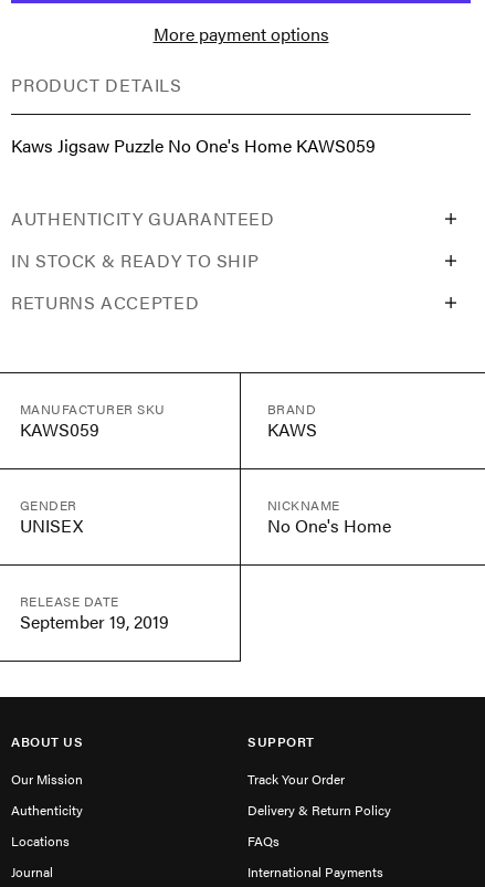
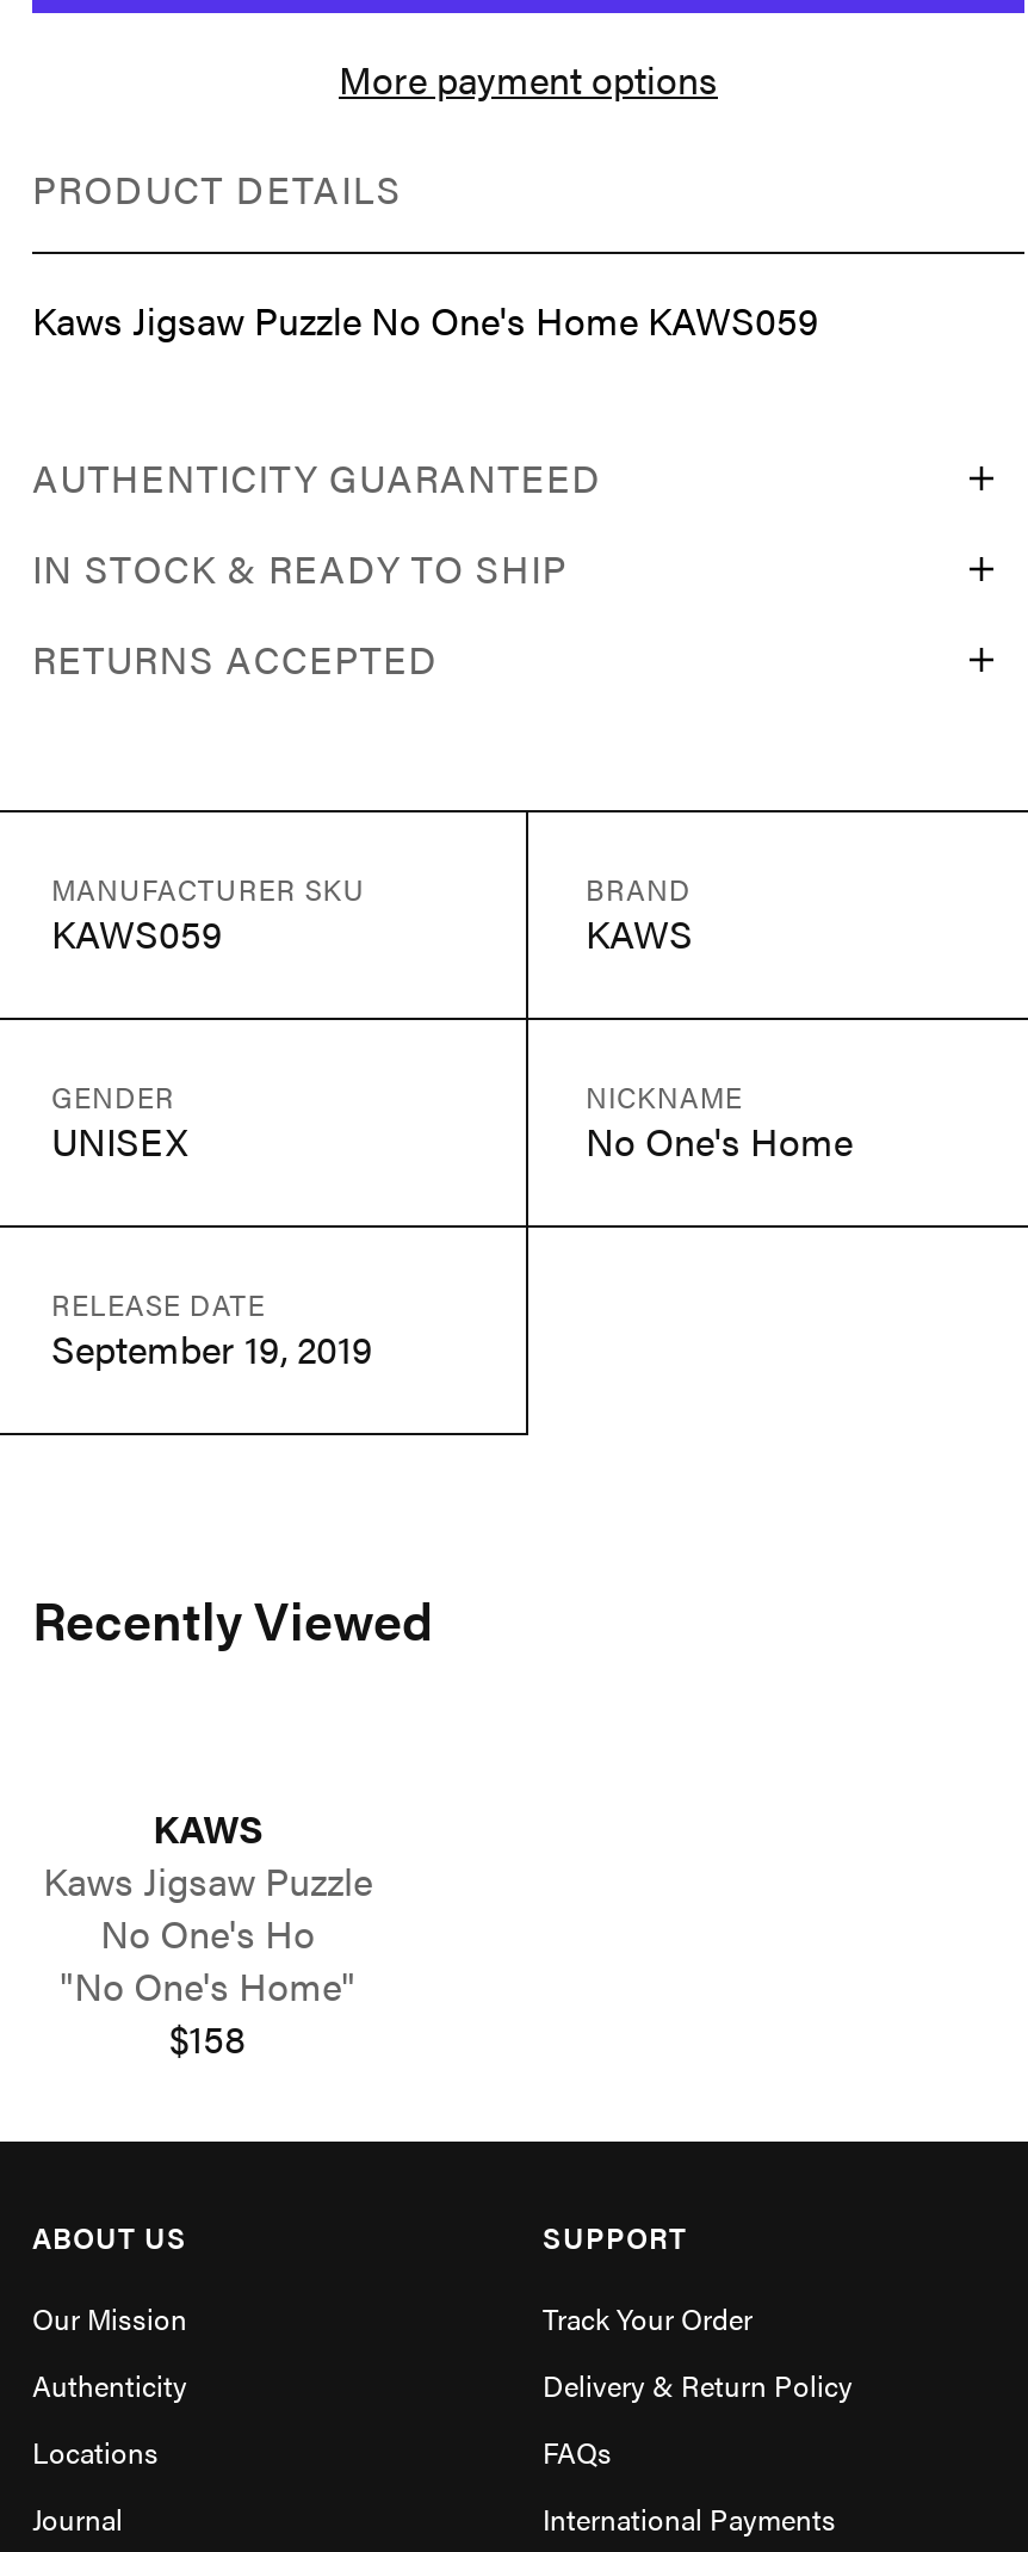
none -> [32,1581,433,2065] Recently Viewed | KAWS | Kaws Jigsaw Puzzle | No One's Ho | "No One's Home" | $158

